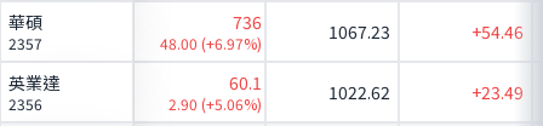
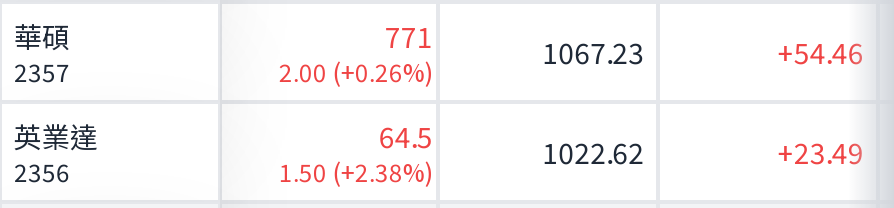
[233,10,262,34] 736 -> [385,16,433,56] 771
[160,33,262,53] 48.00 (+6.97%) -> [279,54,433,88] 2.00 (+0.26%)
[230,70,262,94] 60.1 -> [379,116,433,156] 64.5
[169,93,262,114] 2.90 (+5.06%) -> [279,154,433,188] 1.50 (+2.38%)

